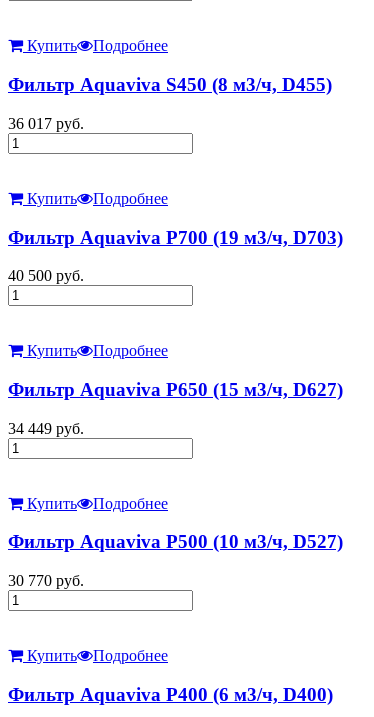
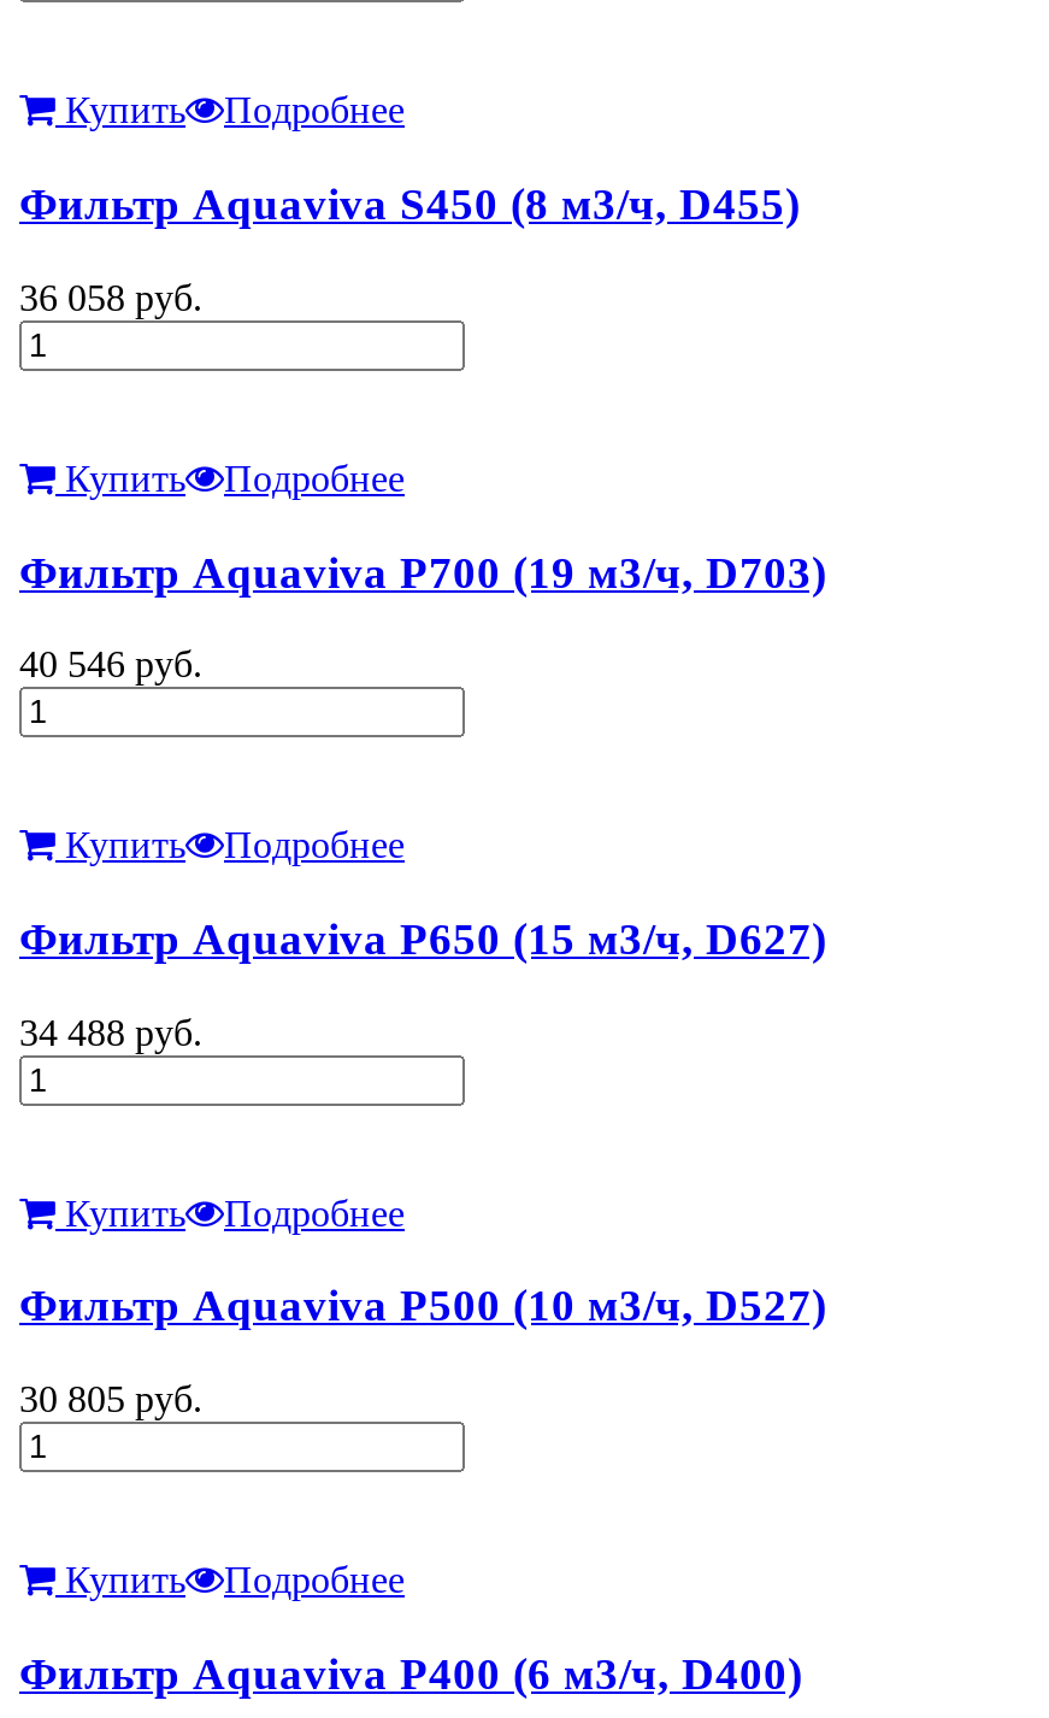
[8,115,84,132] 36 017 руб. -> [19,277,202,318] 36 058 руб.
[8,267,84,284] 40 500 руб. -> [19,644,202,685] 40 546 руб.
[8,420,84,437] 34 449 руб. -> [19,1012,202,1052] 34 488 руб.
[8,572,84,589] 30 770 руб. -> [19,1379,202,1420] 30 805 руб.

